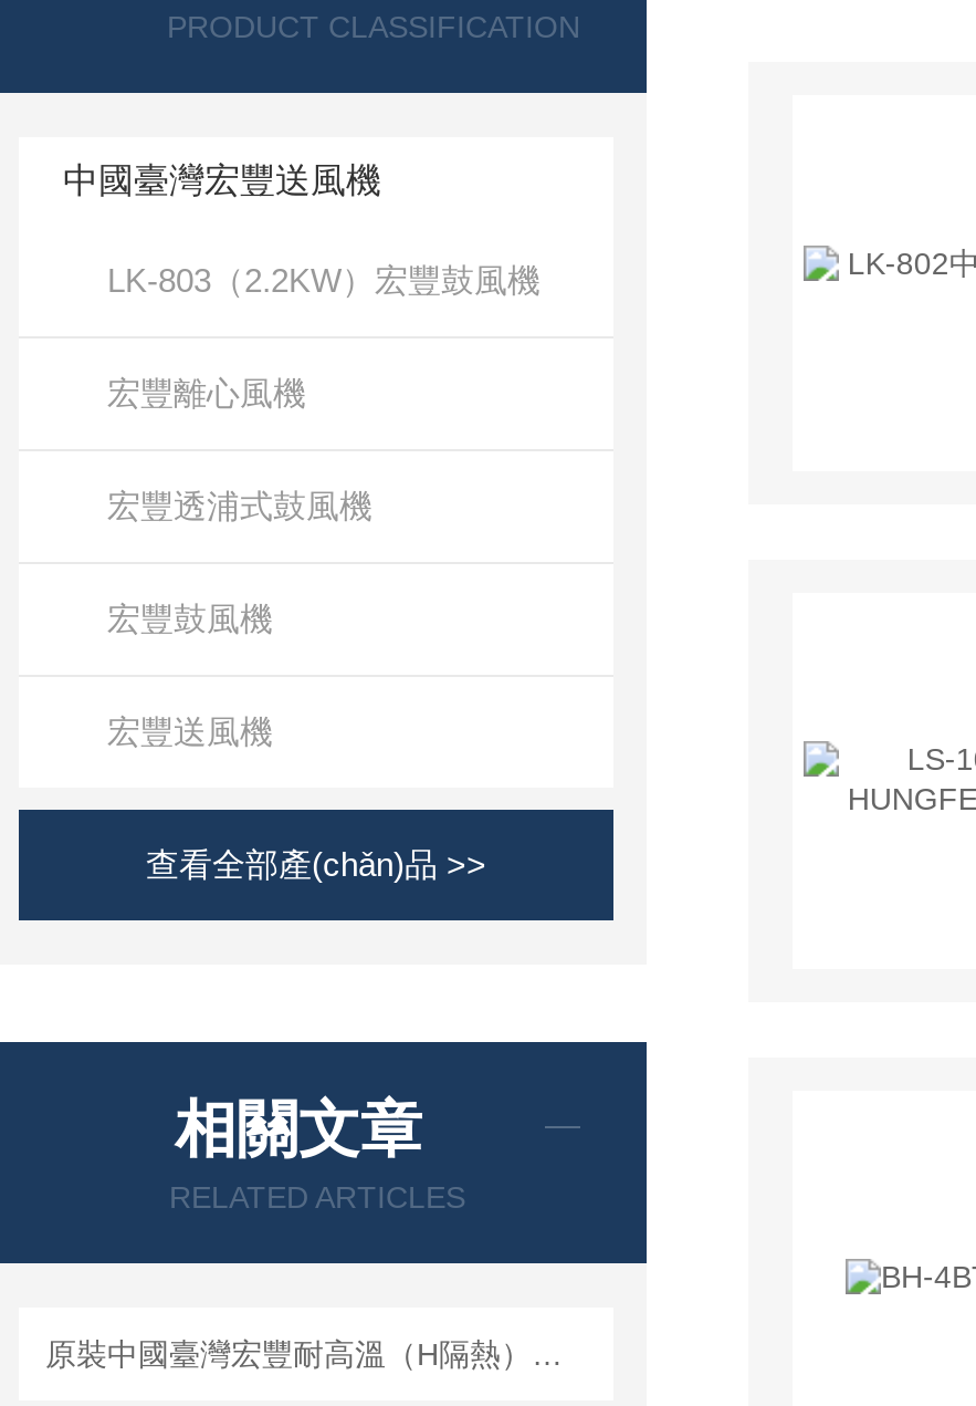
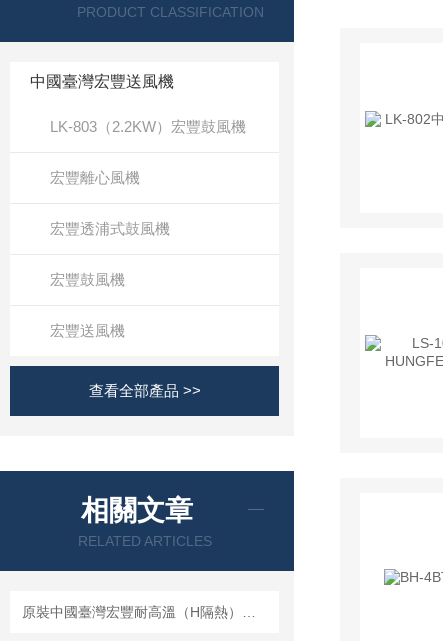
[146,845,486,883] 查看全部產(chǎn)品 >> -> [88,382,200,399] 查看全部產品 >>

